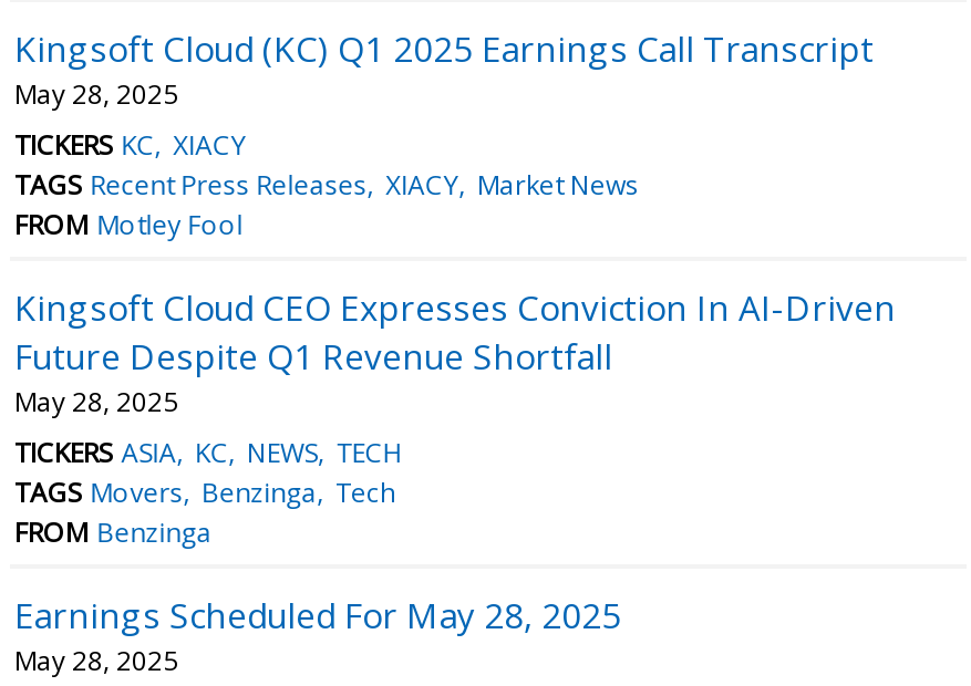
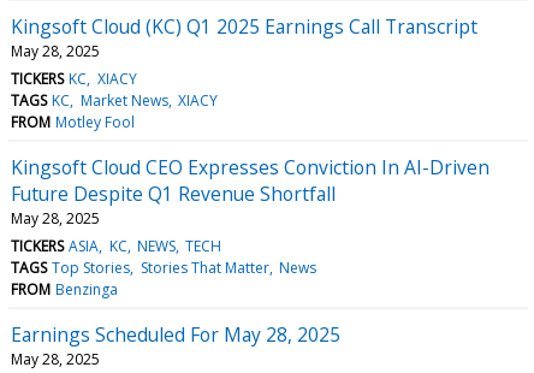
[14,166,639,203] TAGS Recent Press Releases XIACY Market News -> [11,90,218,111] TAGS KC Market News XIACY
[14,473,395,511] TAGS Movers Benzinga Tech -> [11,257,316,278] TAGS Top Stories Stories That Matter News

